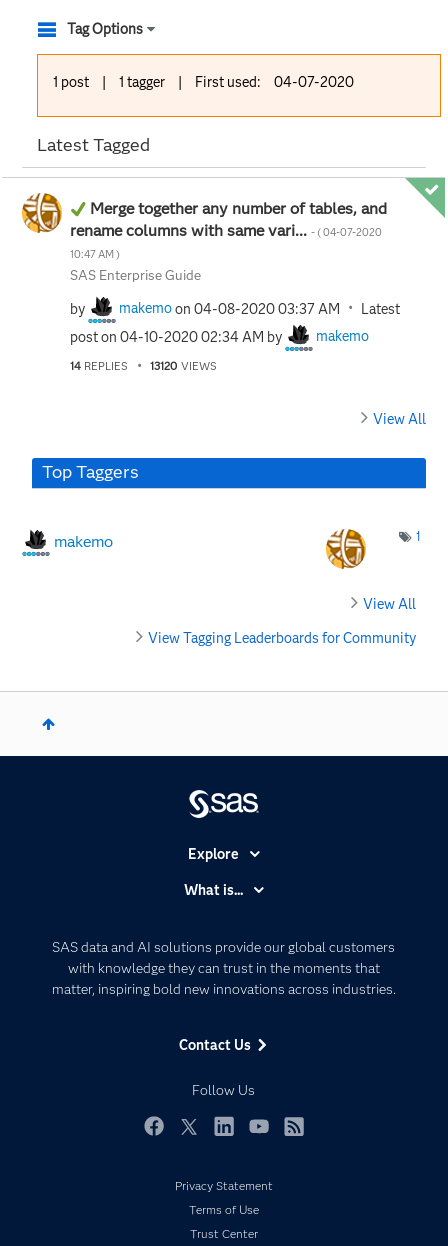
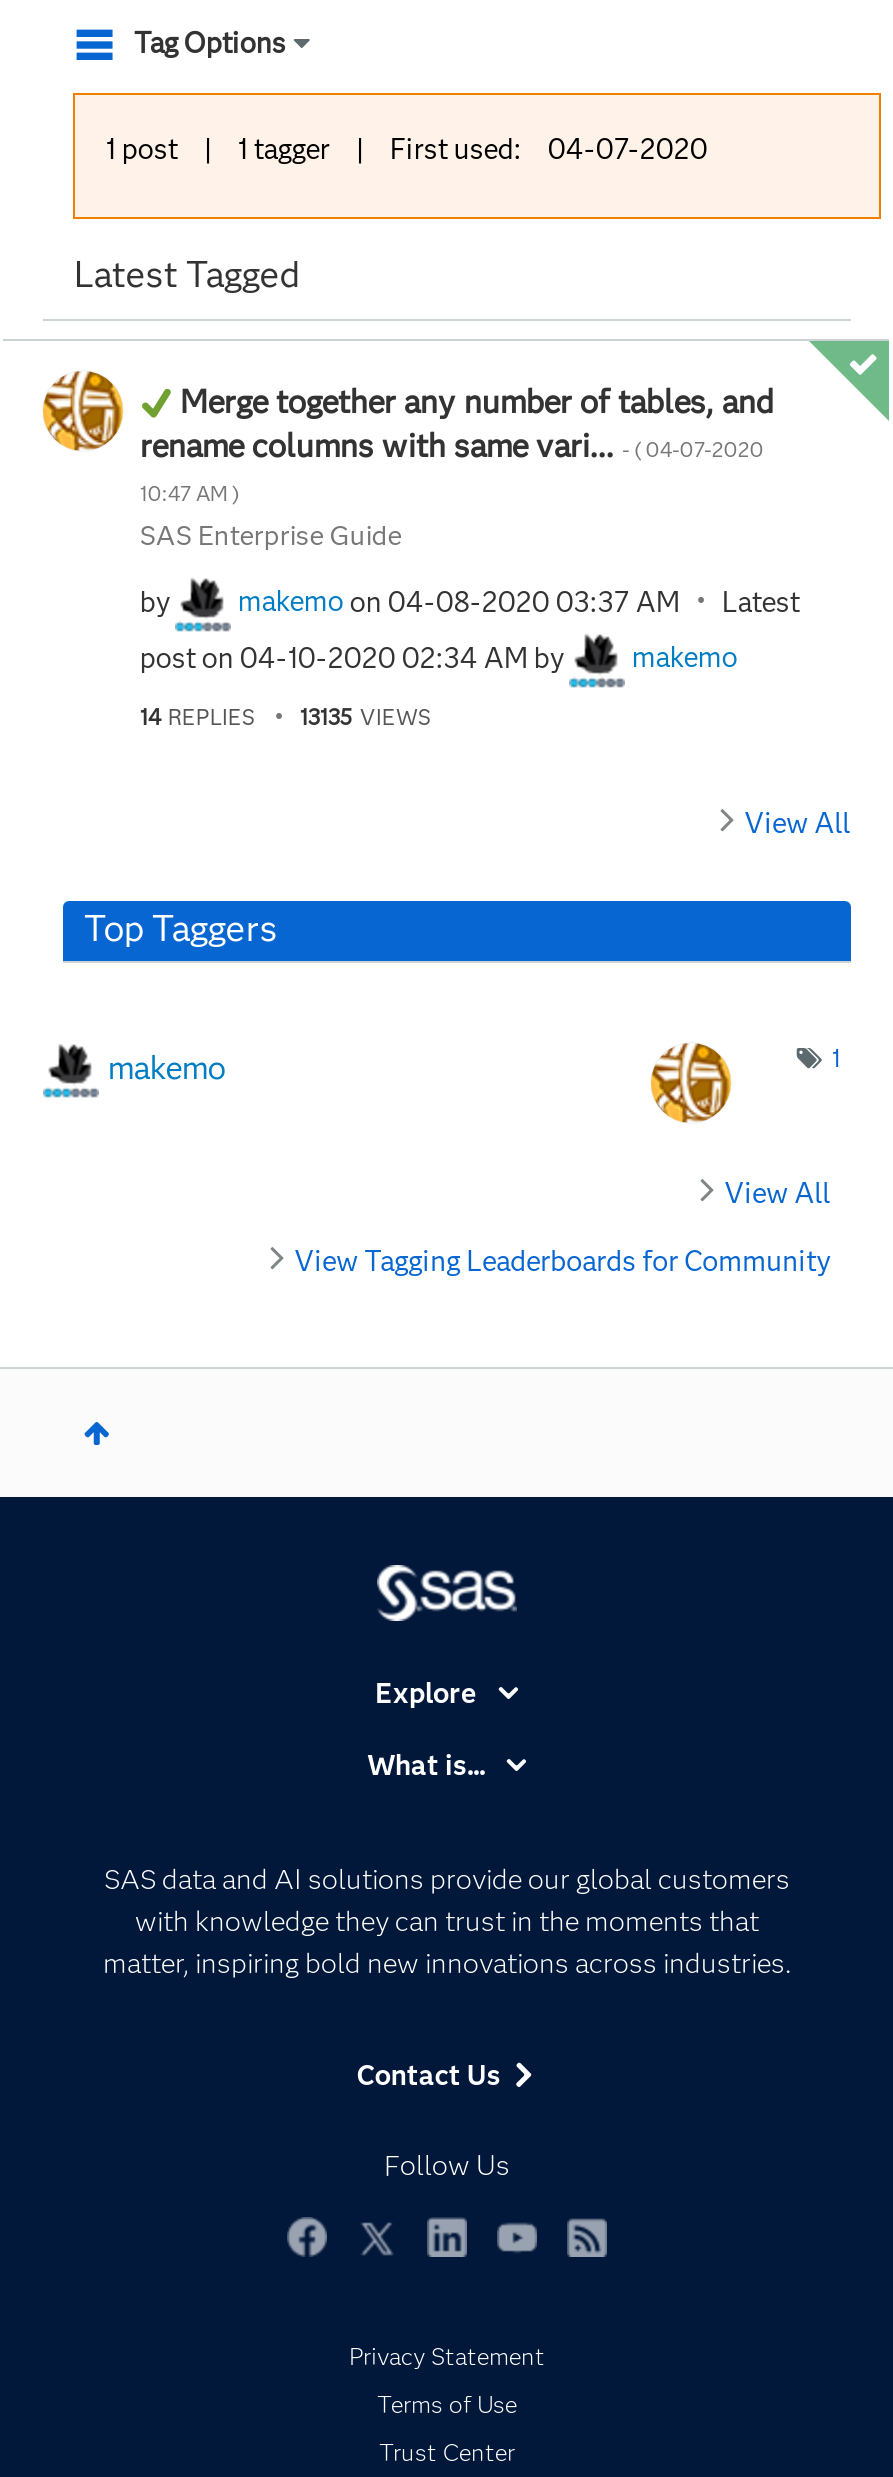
[70,359,217,373] 14 REPLIES 13120 VIEWS -> [140,703,432,731] 14 REPLIES 13135 VIEWS

